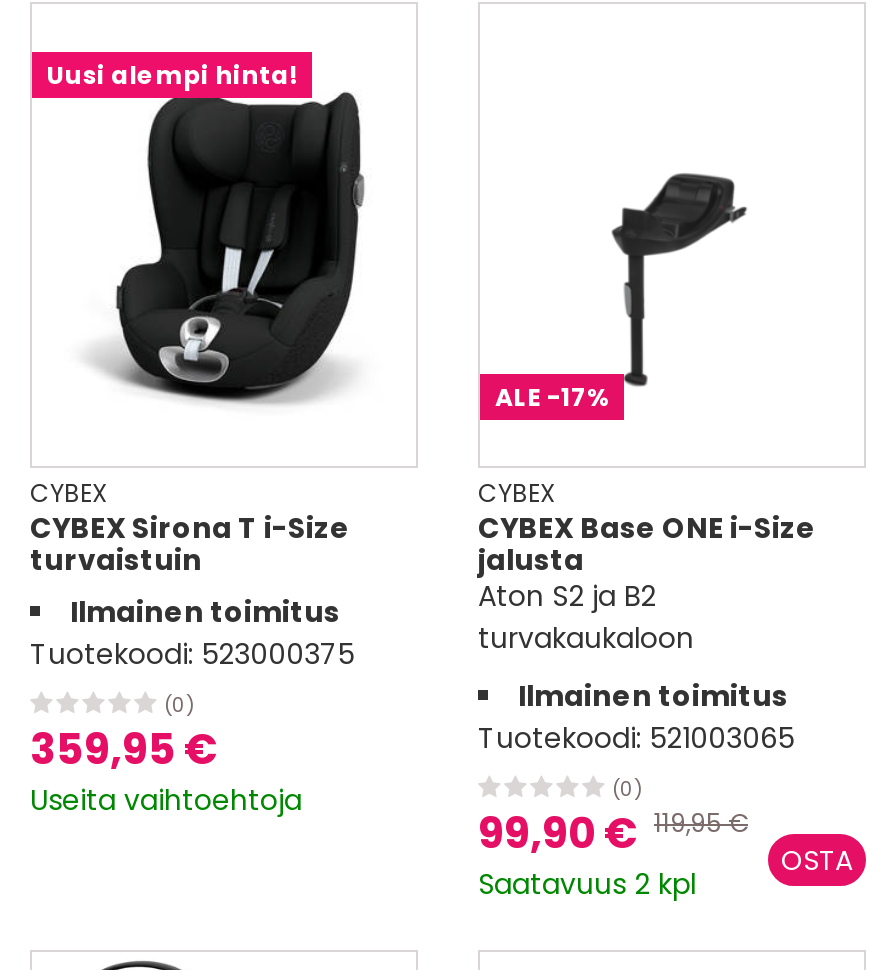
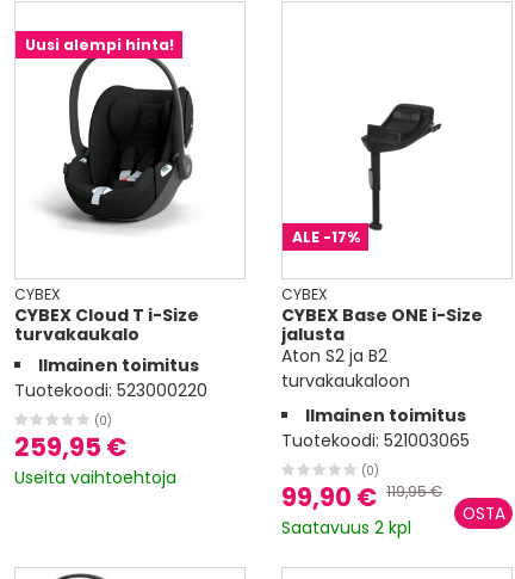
[106,90,366,406] [image] -> [58,55,213,241] [image]
[30,507,350,579] CYBEX Sirona T i-Size | turvaistuin -> [14,303,199,346] CYBEX Cloud T i-Size | turvakaukalo
[30,633,354,673] Tuotekoodi: 523000375 -> [14,378,207,402] Tuotekoodi: 523000220
[30,719,218,777] 359,95 € -> [14,429,126,464] 259,95 €

